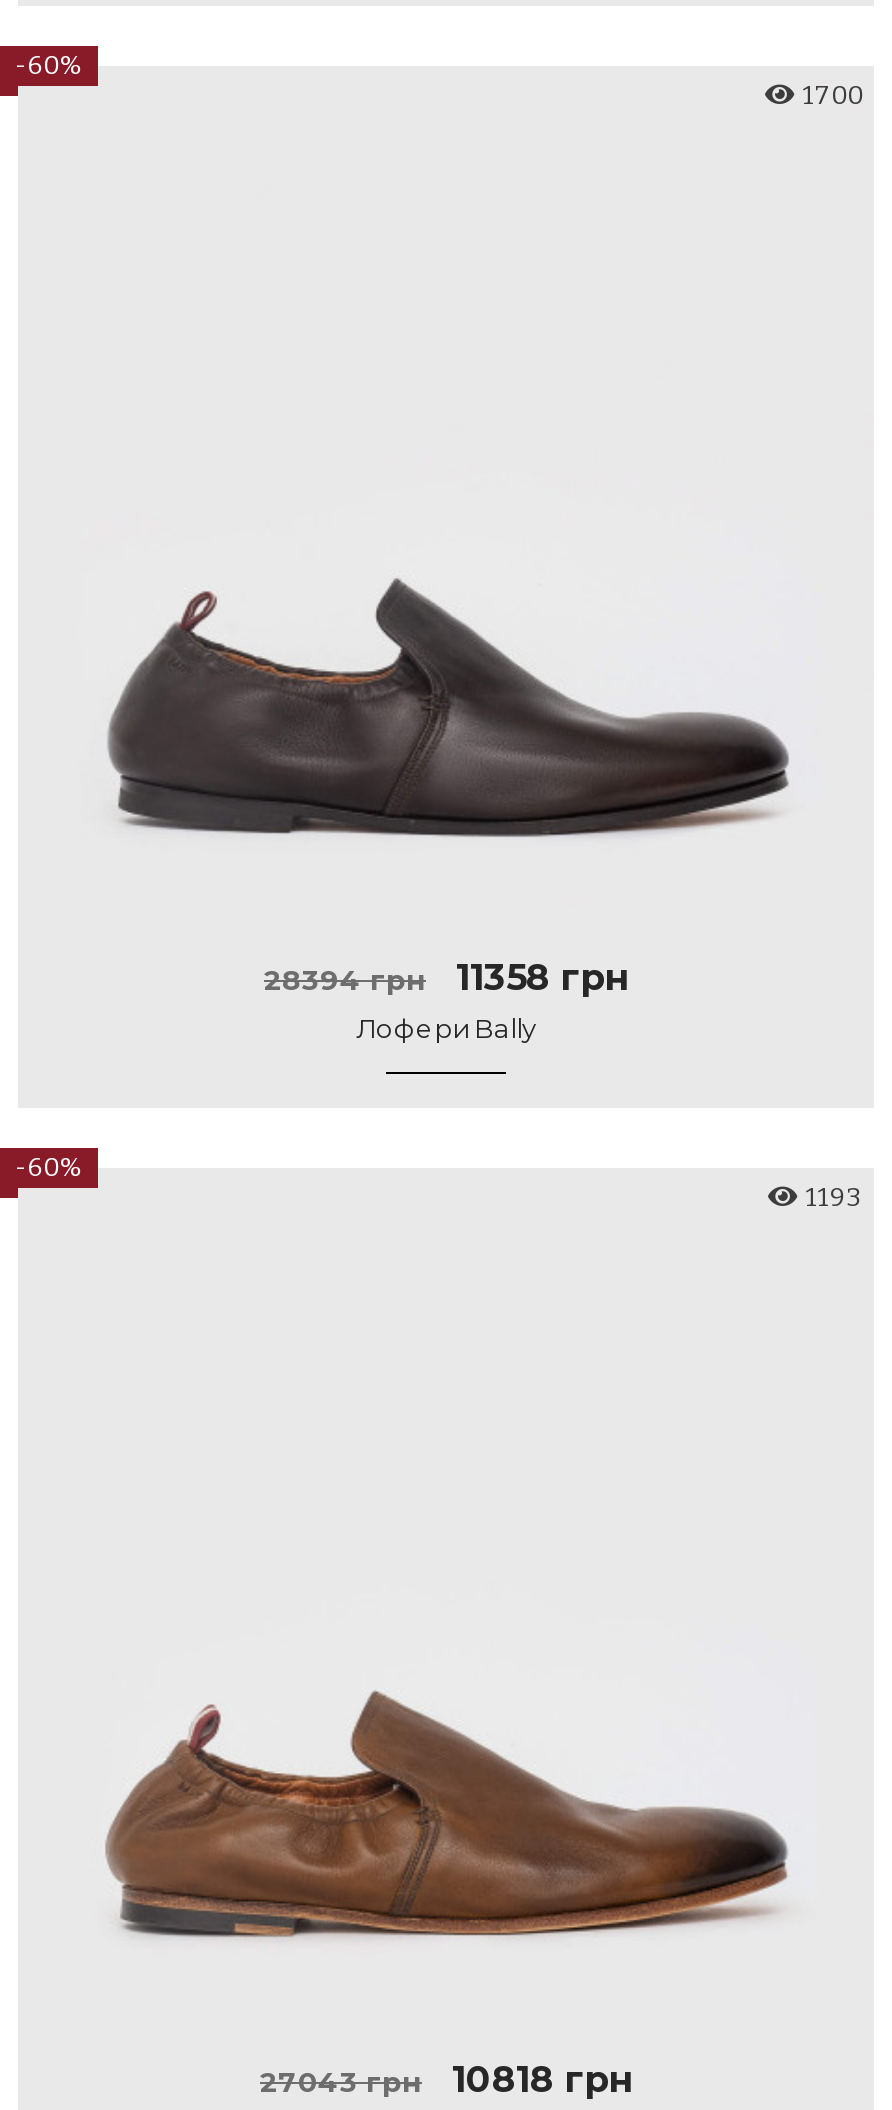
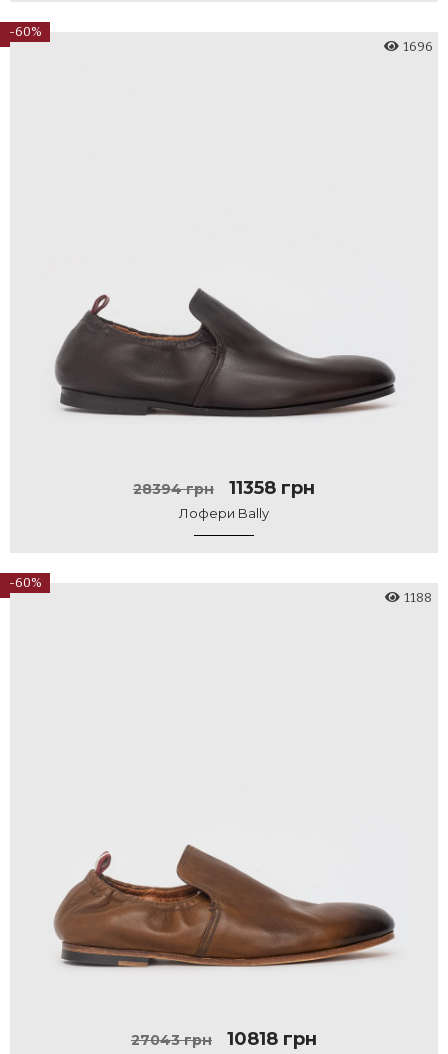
[803,80,863,110] 1700 -> [402,39,432,54] 1696
[806,1182,860,1212] 1193 -> [403,590,431,605] 1188

